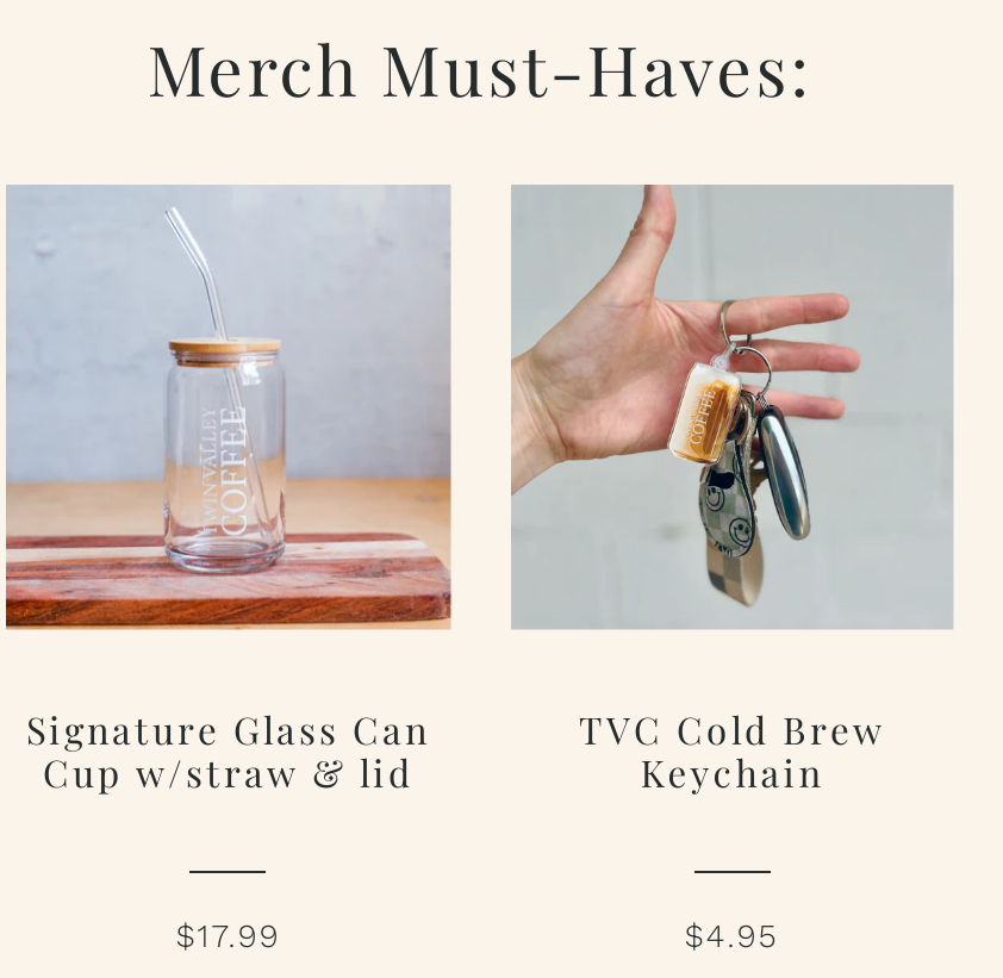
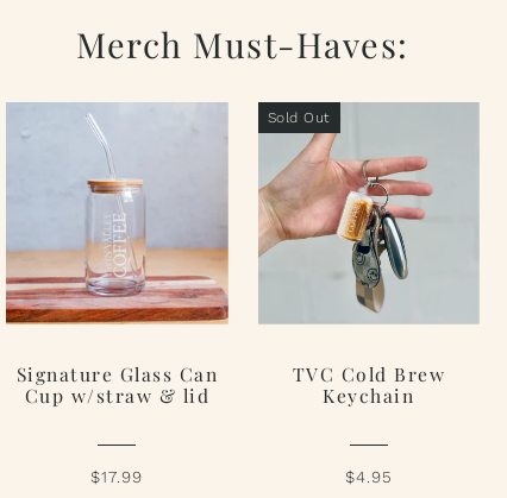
none -> [267,109,330,126] Sold Out

